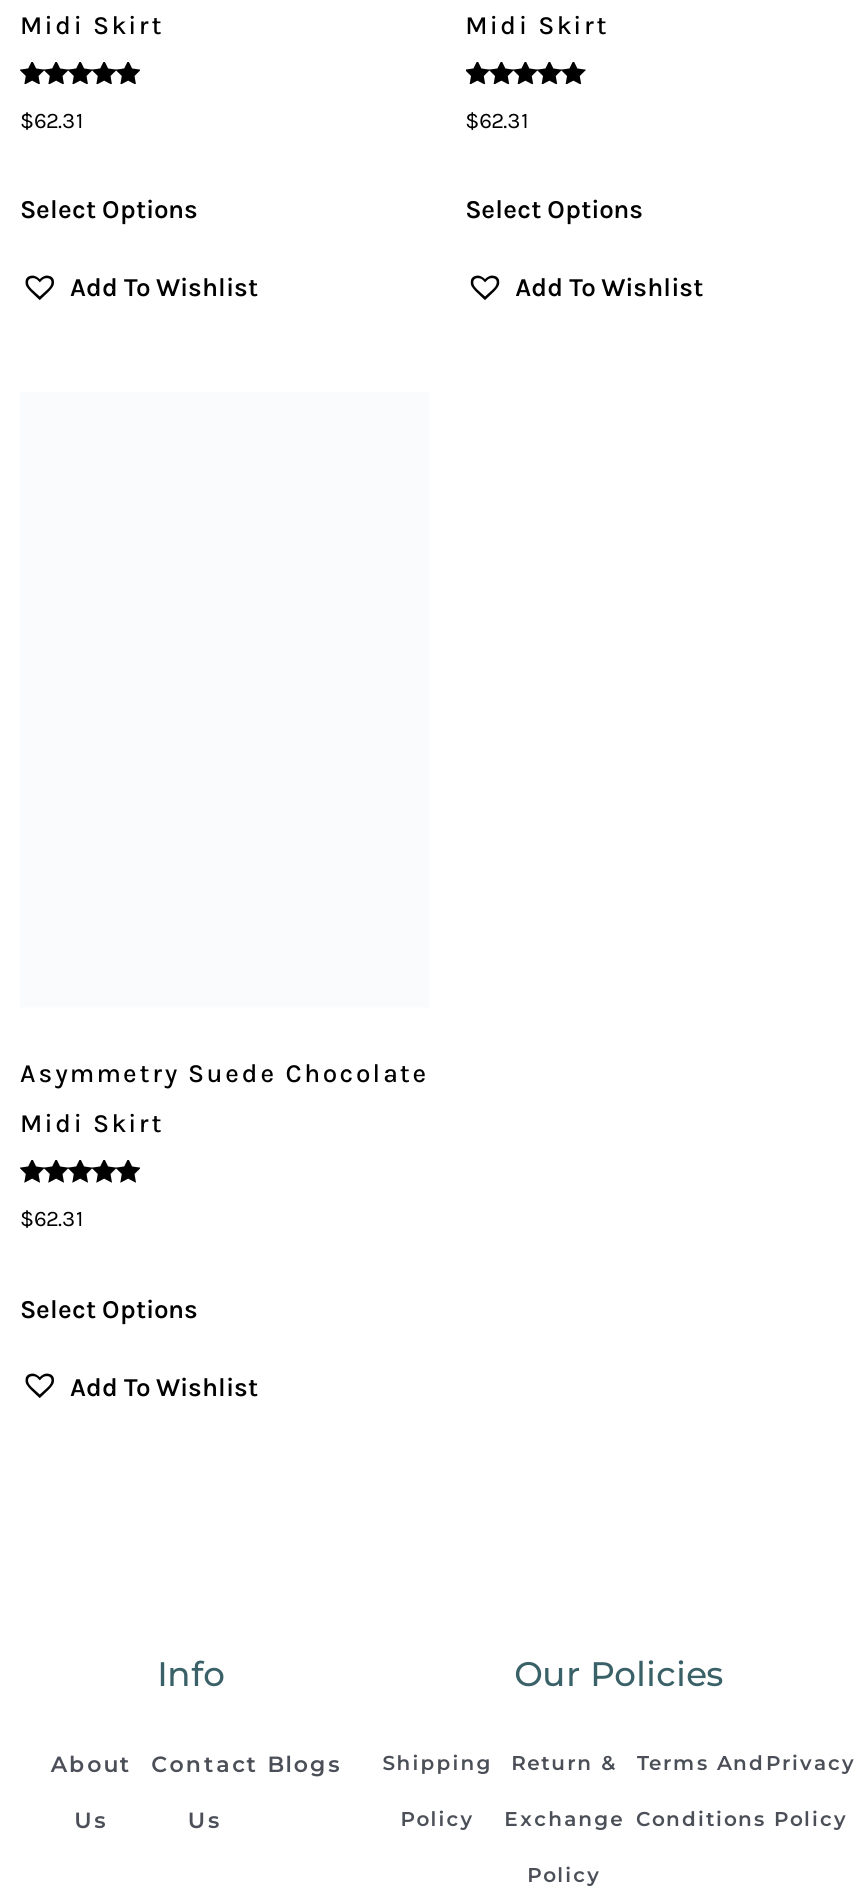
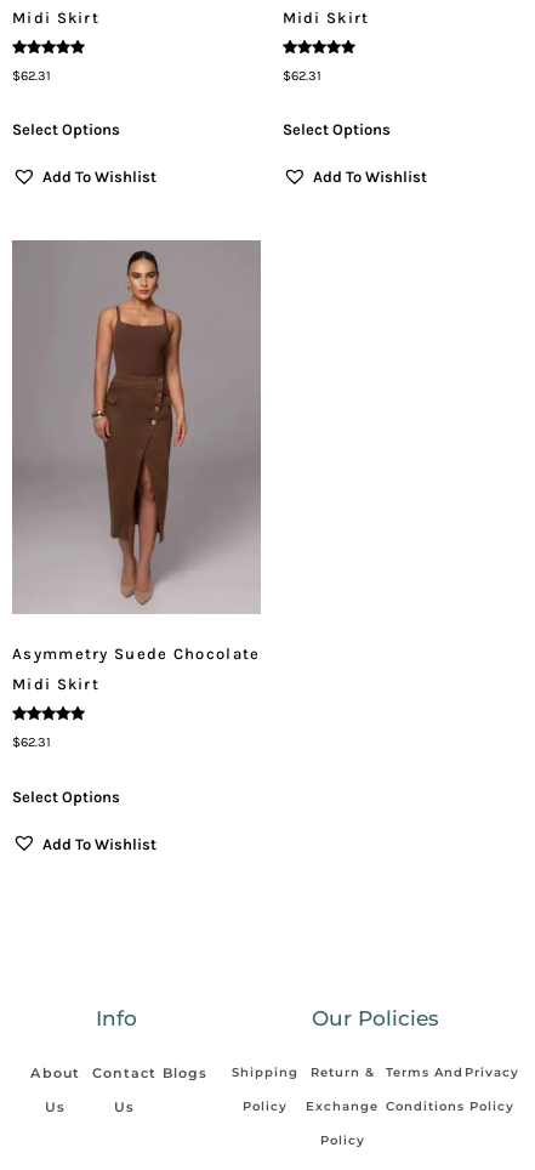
none -> [11,239,262,614] [image]

